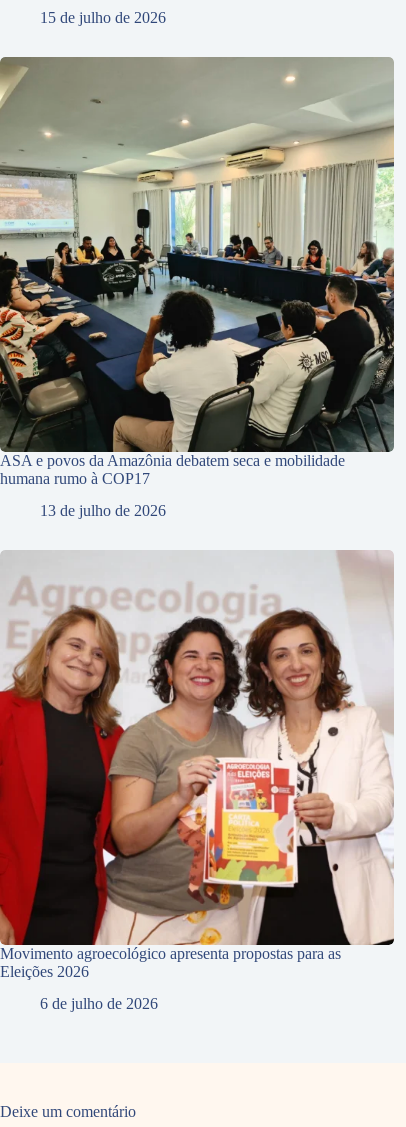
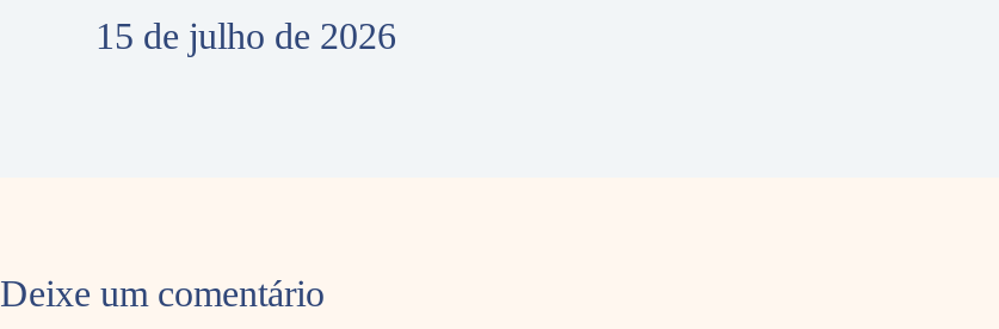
[0,56,395,519] [image] | ASA e povos da Amazônia debatem seca e mobilidade | humana rumo à COP17 | 13 de julho de 2026 -> none
[0,550,395,1012] [image] | Movimento agroecológico apresenta propostas para as | Eleições 2026 | 6 de julho de 2026 -> none

